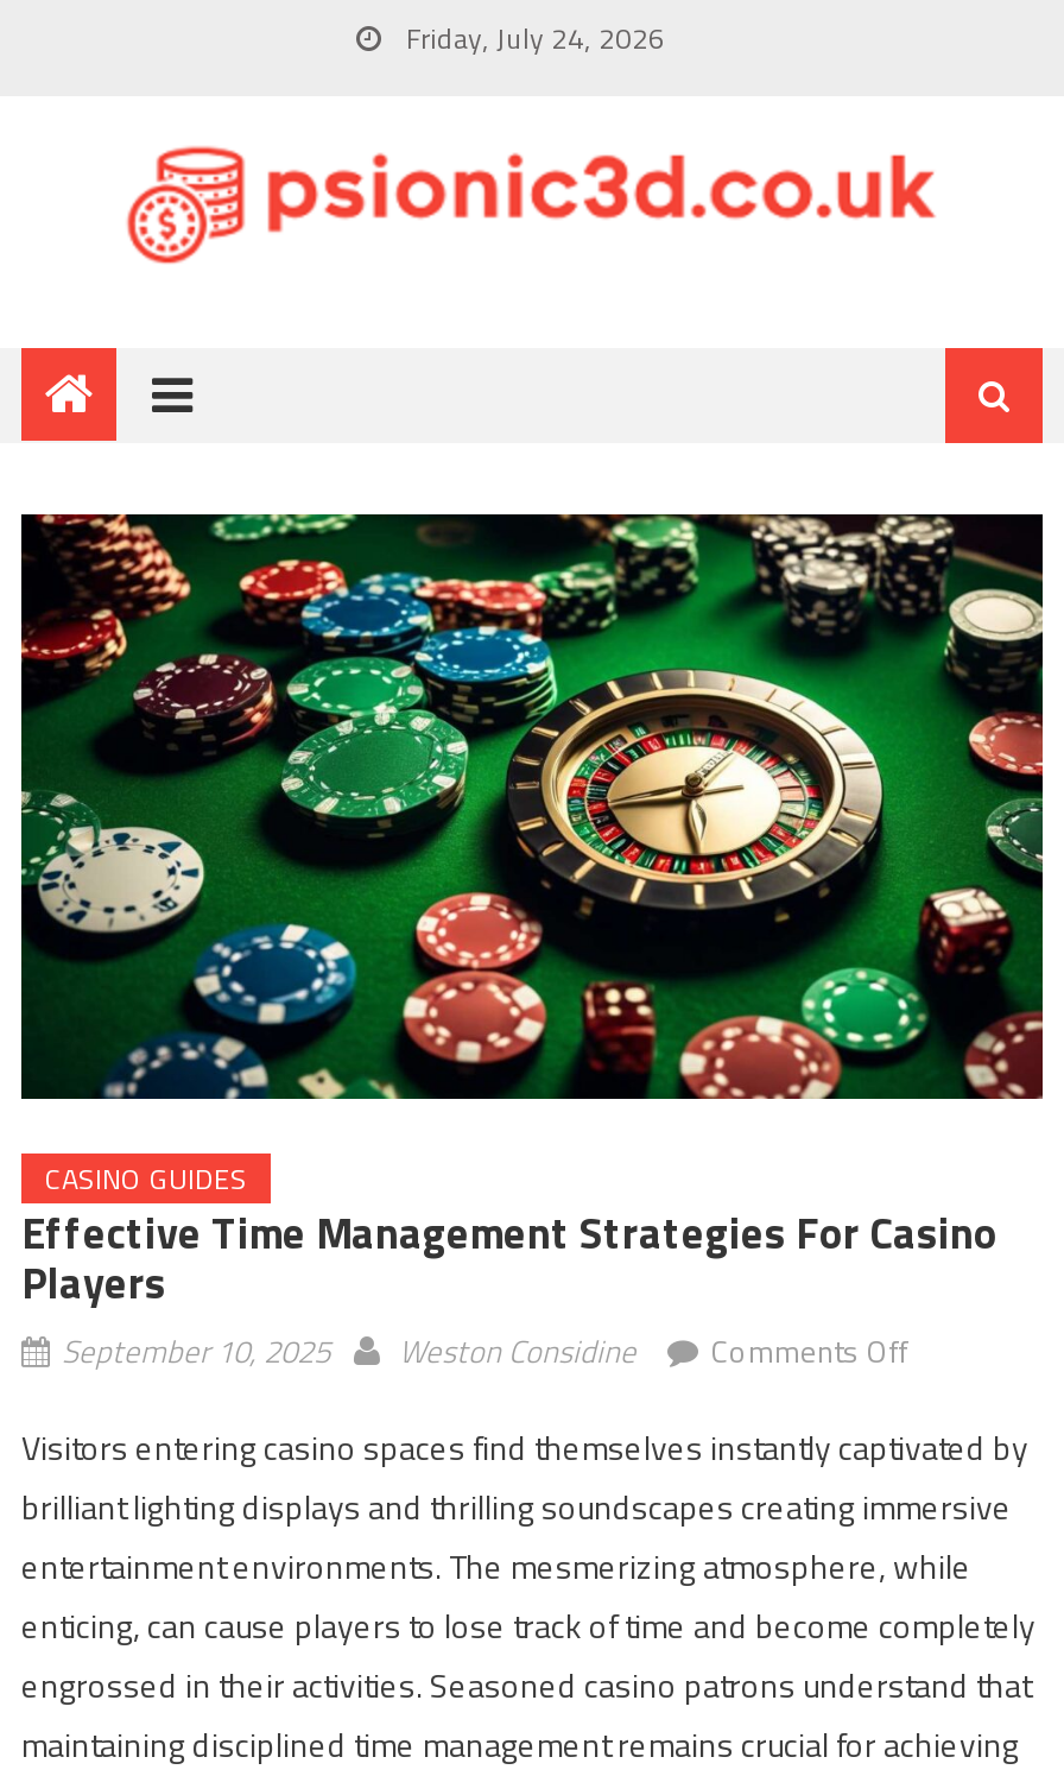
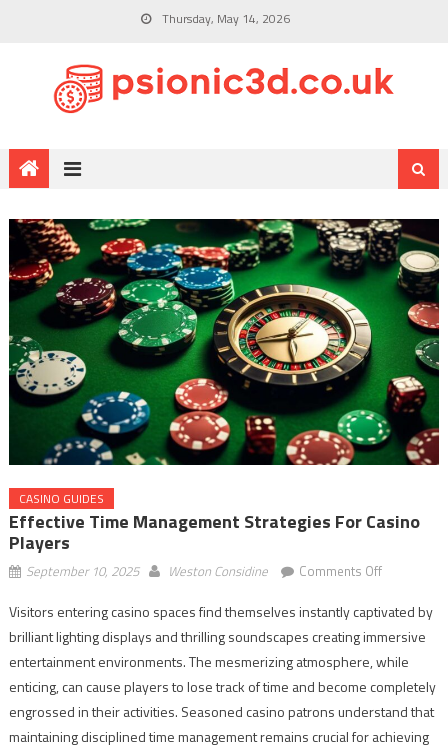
[399,15,665,61] Friday, July 24, 2026 -> [158,9,289,28] Thursday, May 14, 2026

